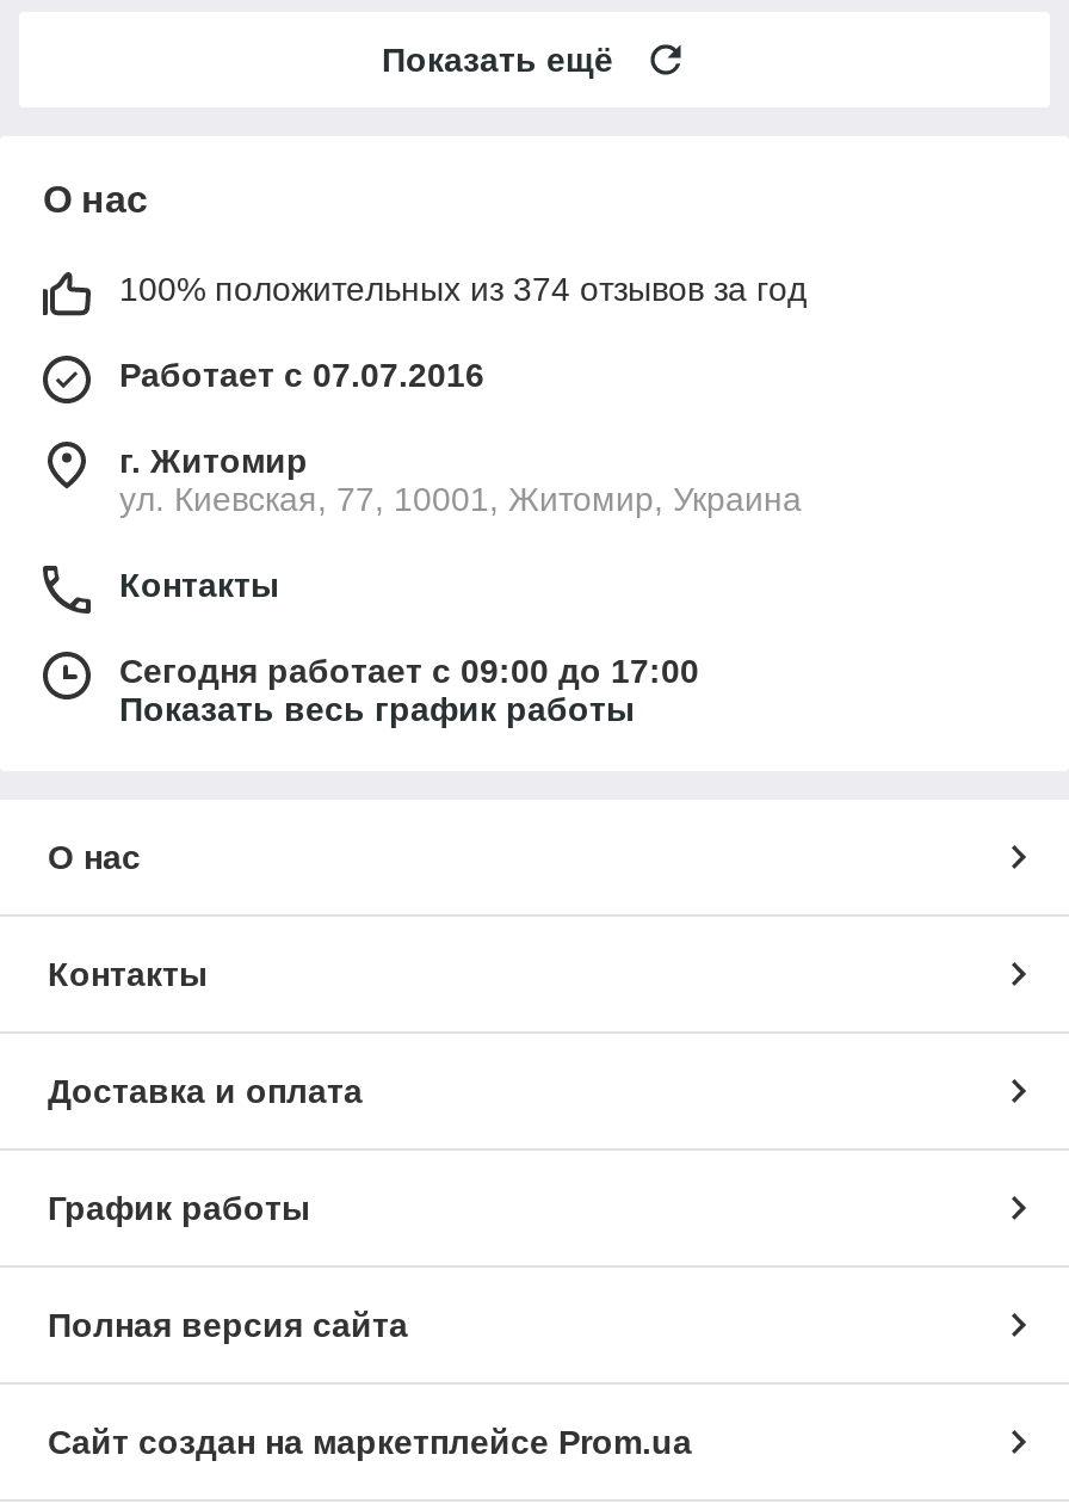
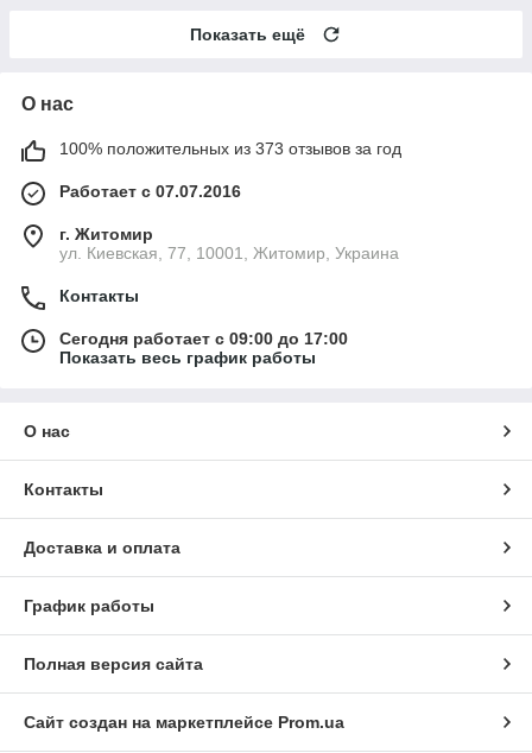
[119,269,807,307] 100% положительных из 374 отзывов за год -> [59,139,401,158] 100% положительных из 373 отзывов за год

